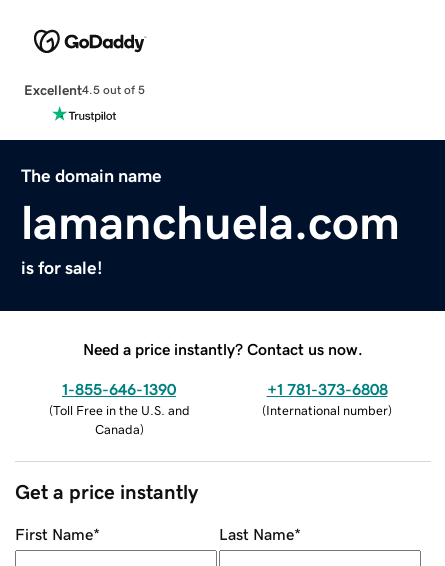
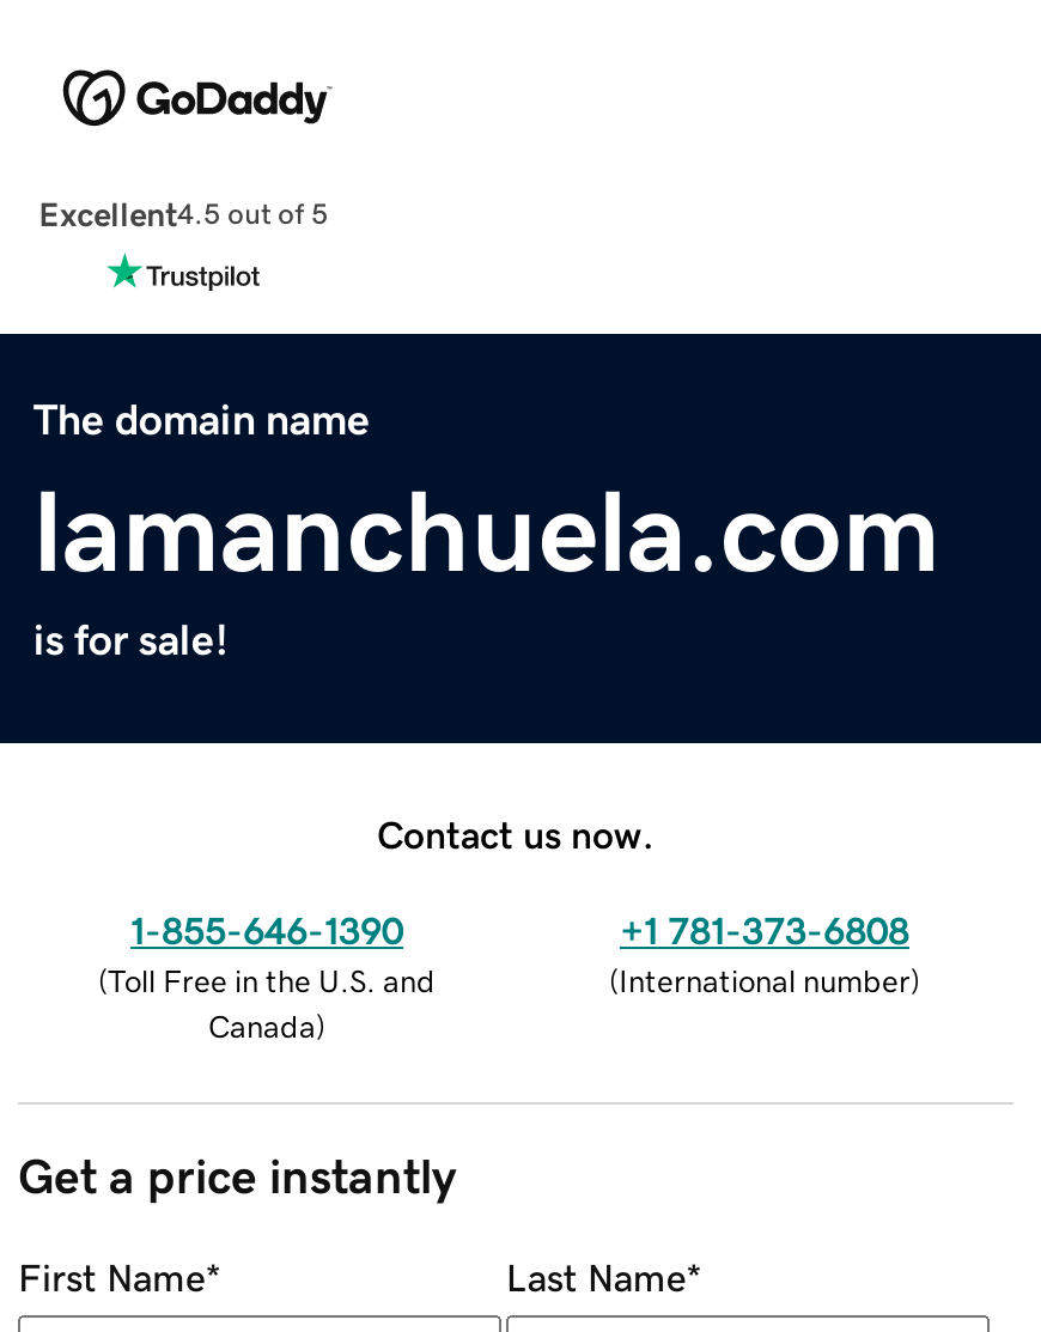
[83,341,363,357] Need a price instantly? Contact us now. -> [377,814,655,852] Contact us now.

